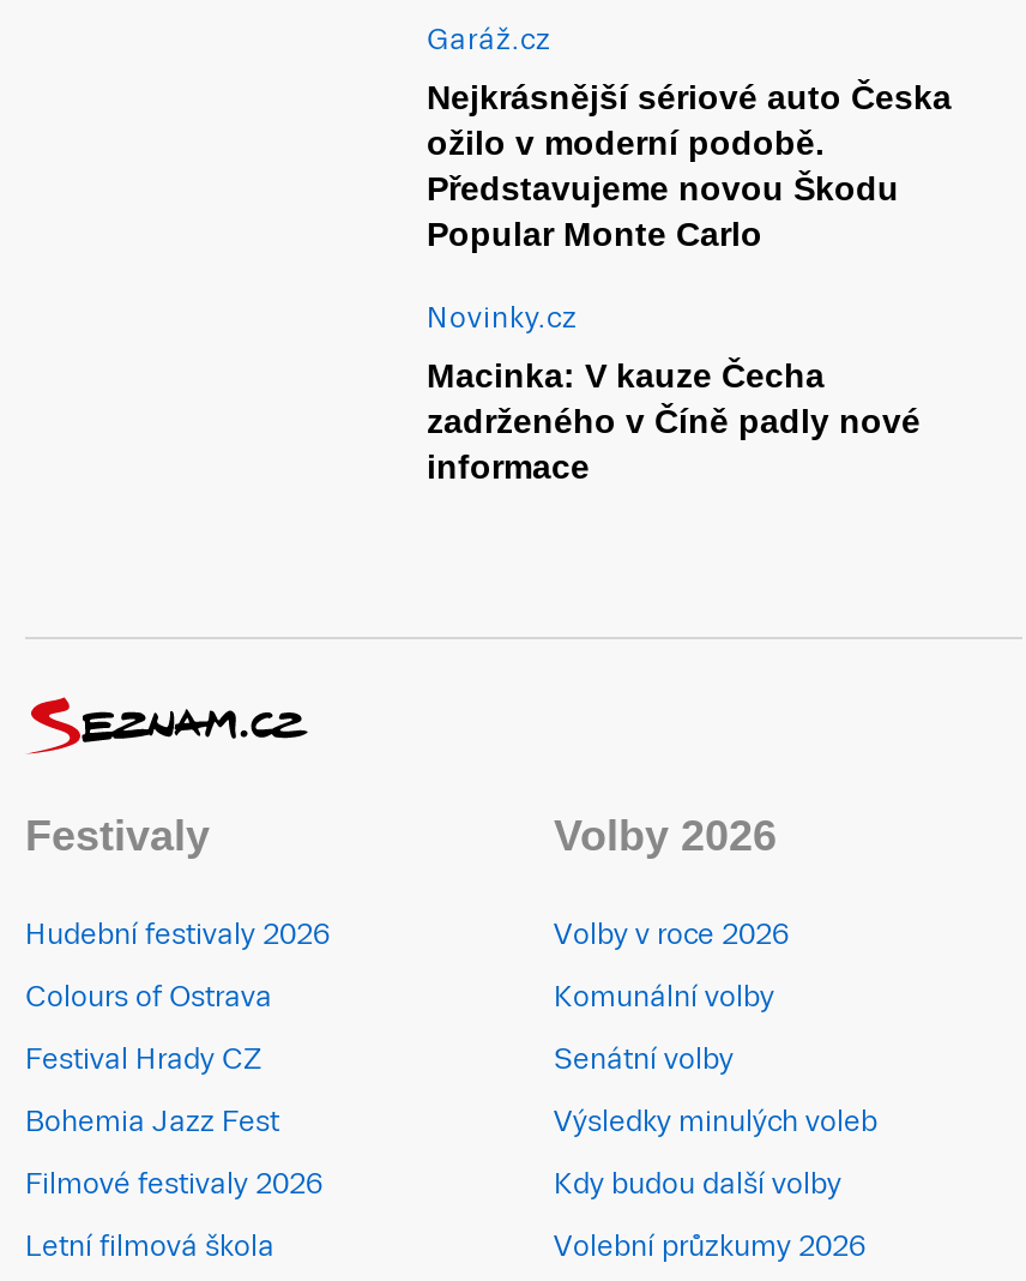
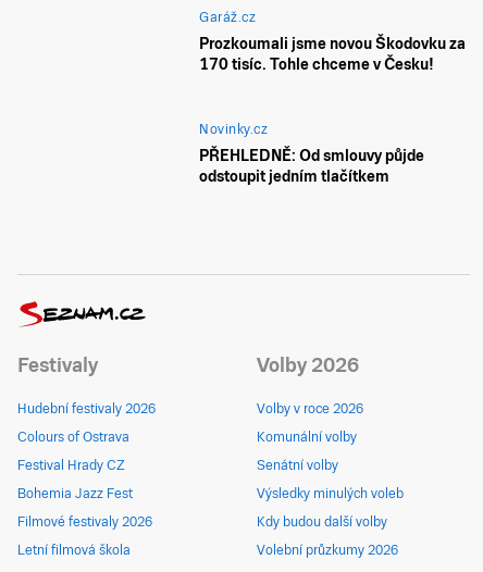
[427,79,952,254] Nejkrásnější sériové auto Česka | ožilo v moderní podobě. | Představujeme novou Škodu | Popular Monte Carlo -> [200,35,466,73] Prozkoumali jsme novou Škodovku za | 170 tisíc. Tohle chceme v Česku!
[427,357,921,487] Macinka: V kauze Čecha | zadrženého v Číně padly nové | informace -> [200,147,425,185] PŘEHLEDNĚ: Od smlouvy půjde | odstoupit jedním tlačítkem

